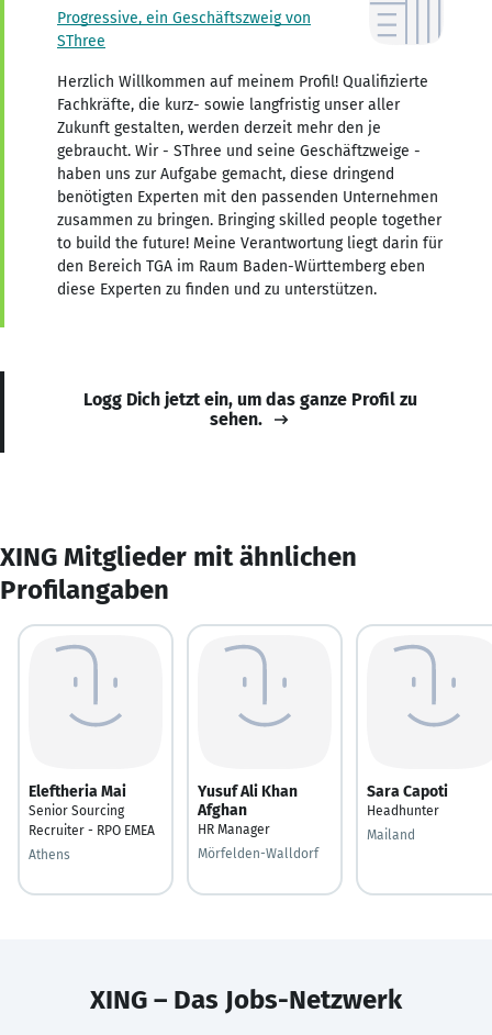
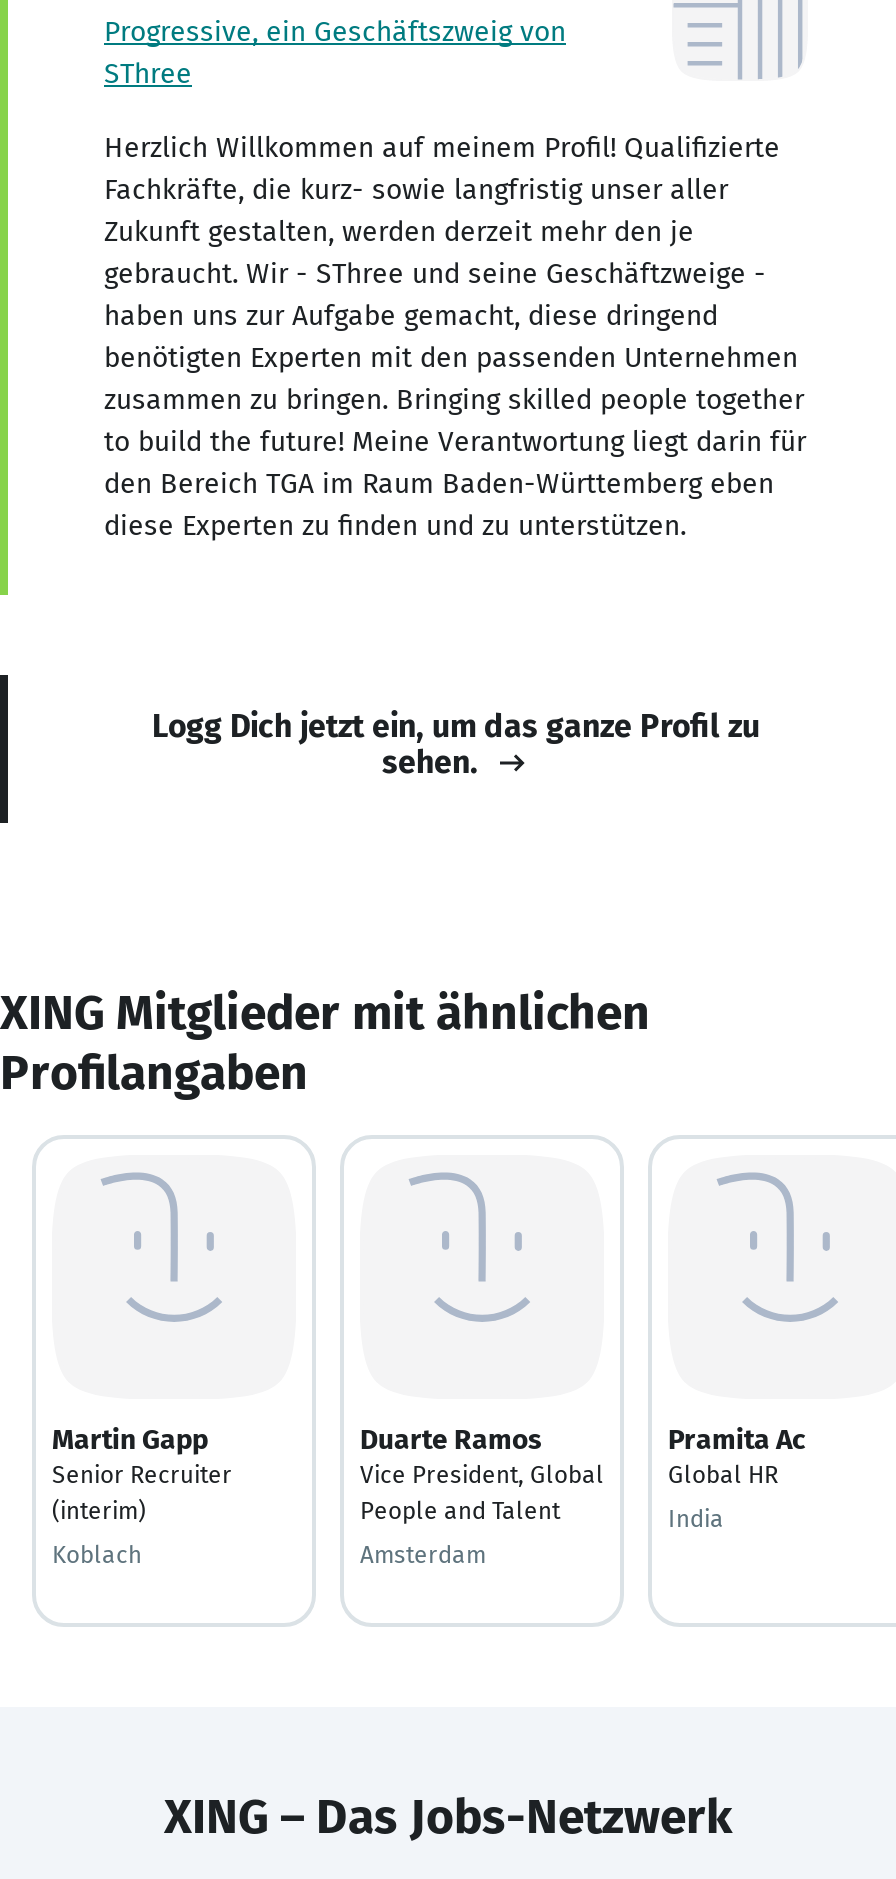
[29,782,155,838] Eleftheria Mai | Senior Sourcing | Recruiter - RPO EMEA -> [52,1422,232,1524] Martin Gapp | Senior Recruiter | (interim)
[198,782,298,837] Yusuf Ali Khan | Afghan | HR Manager -> [360,1422,604,1524] Duarte Ramos | Vice President, Global | People and Talent
[367,782,448,818] Sara Capoti | Headhunter -> [668,1422,806,1488] Pramita Ac | Global HR
[367,827,415,842] Mailand -> [668,1504,724,1532] India
[29,847,70,862] Athens -> [52,1540,142,1568] Koblach
[198,845,318,861] Mörfelden-Walldorf -> [360,1540,486,1568] Amsterdam

